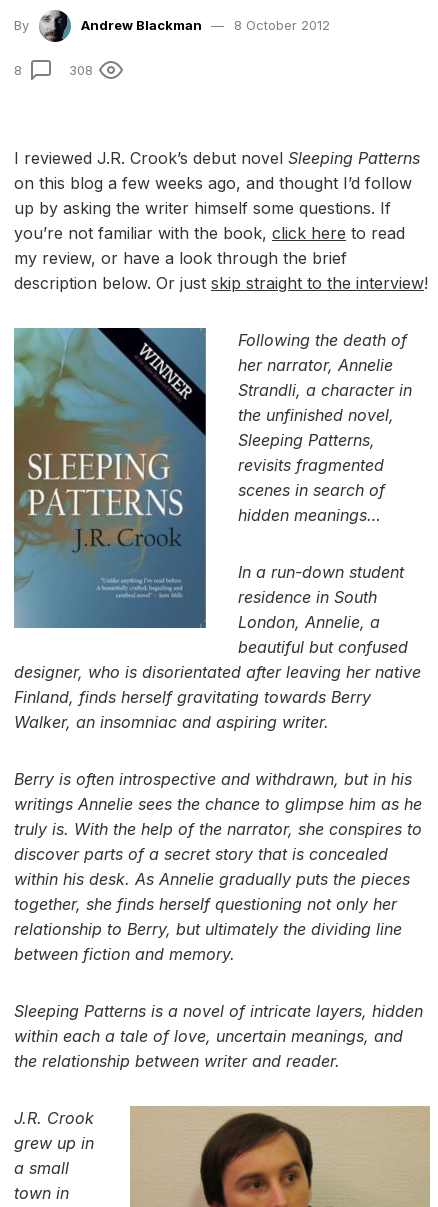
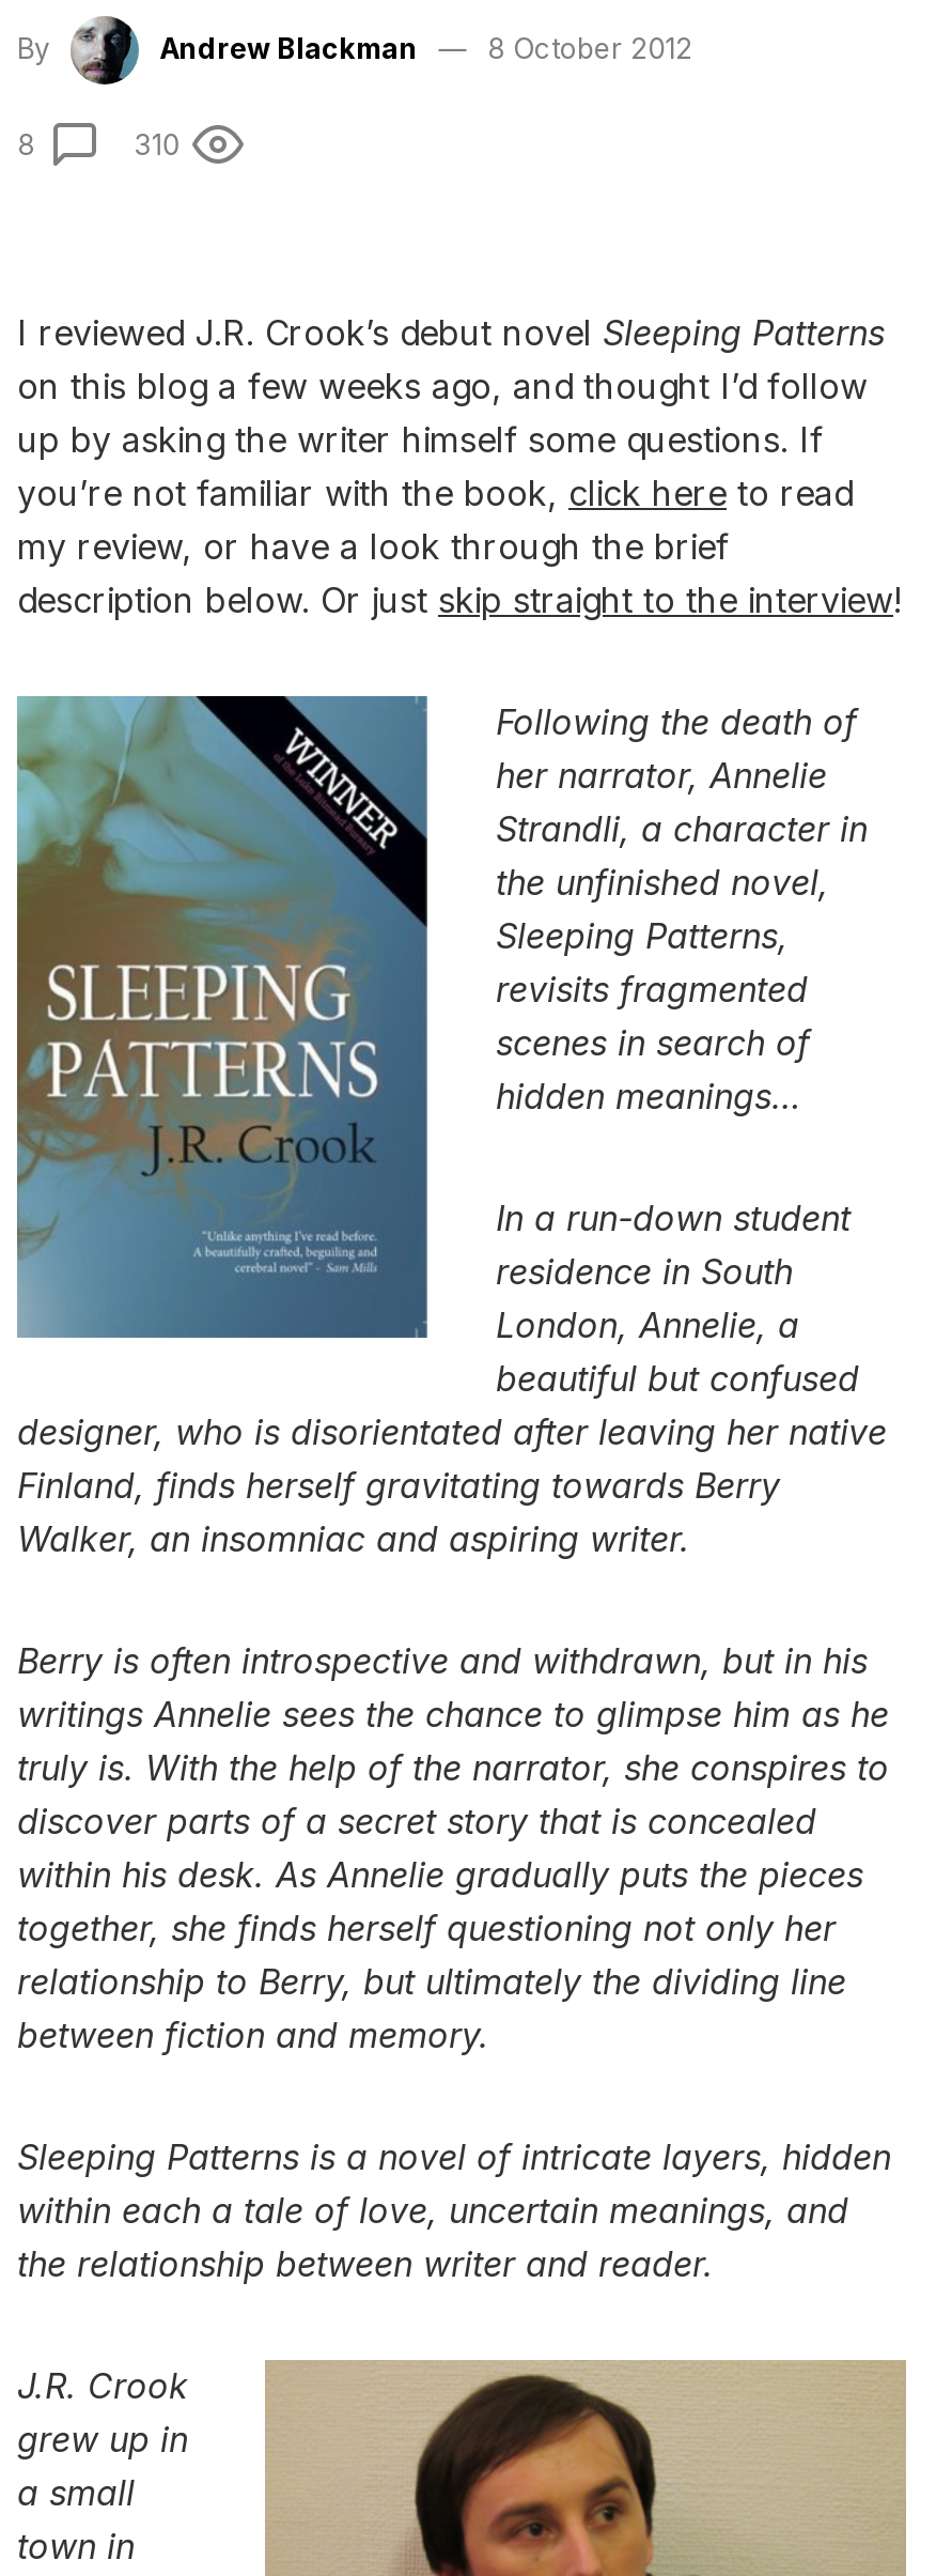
[69,62,93,78] 308 -> [134,127,179,161] 310

